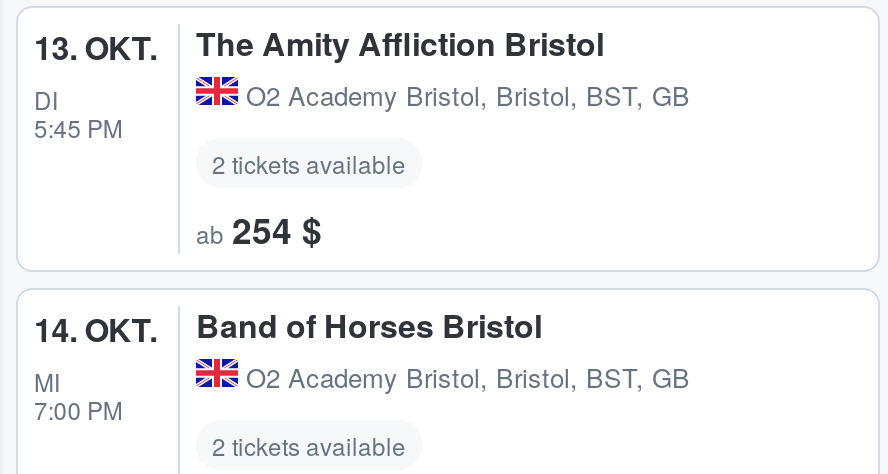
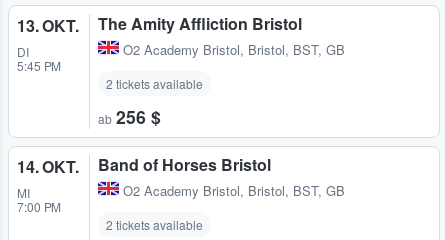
[196,204,322,254] ab 254 $ -> [98,104,161,129] ab 256 $

